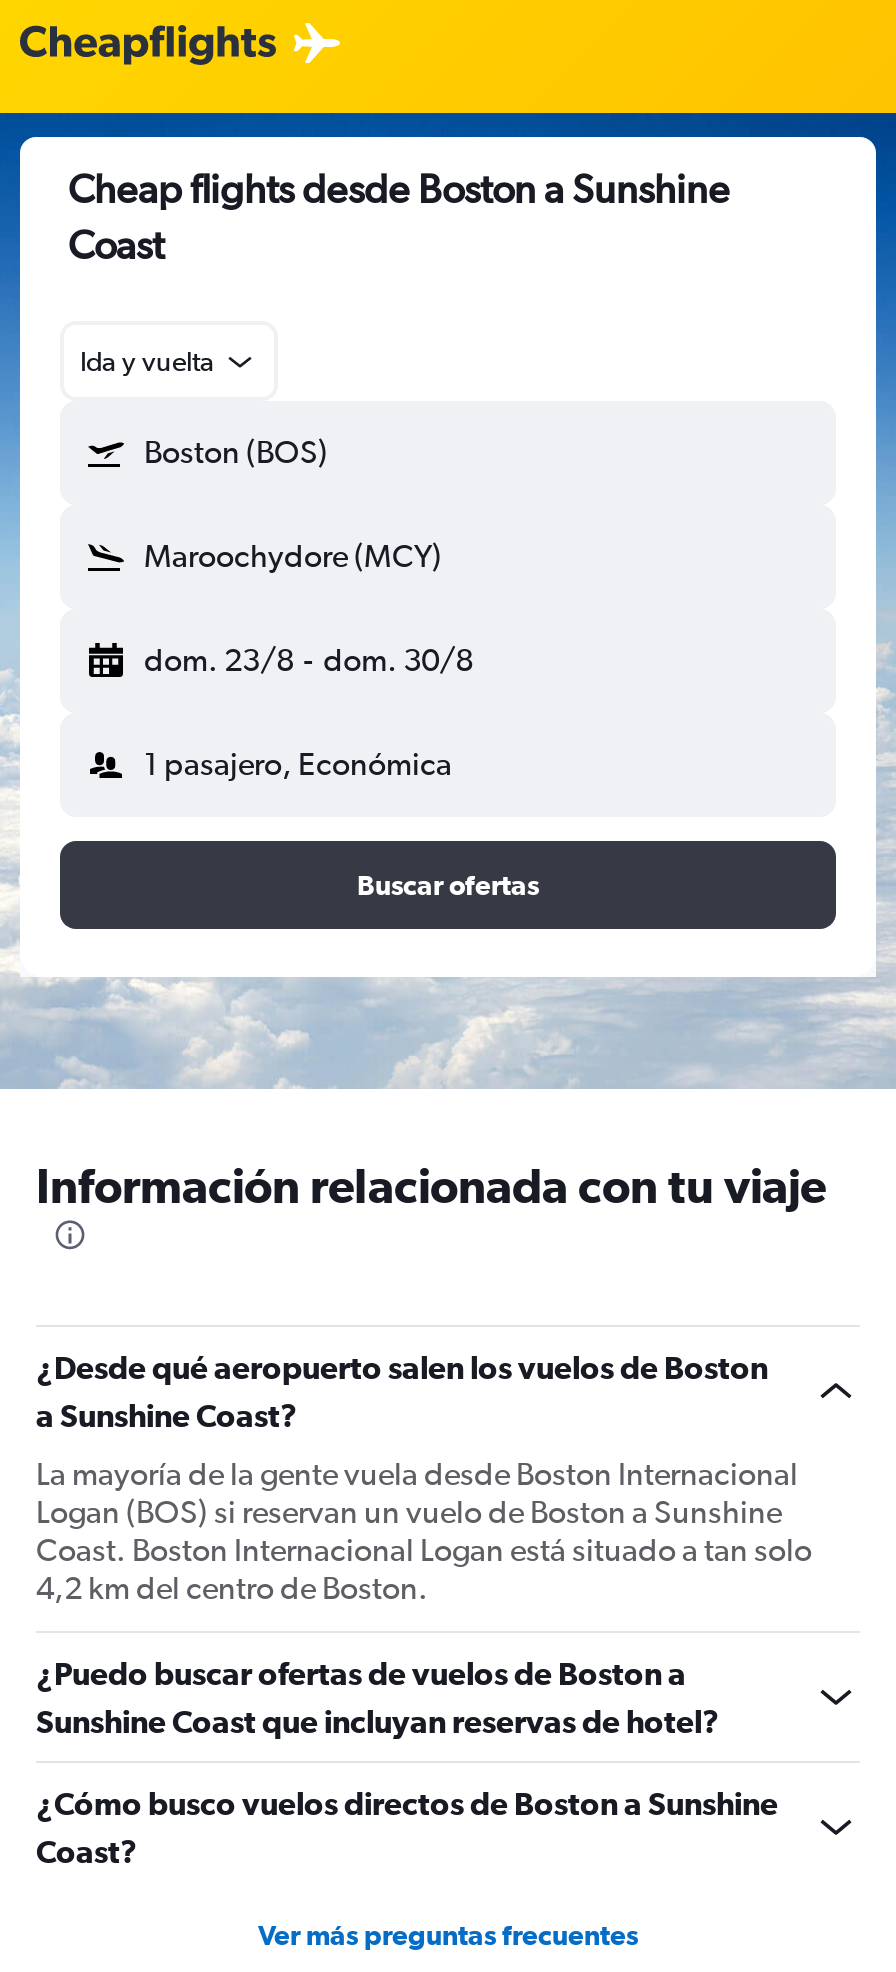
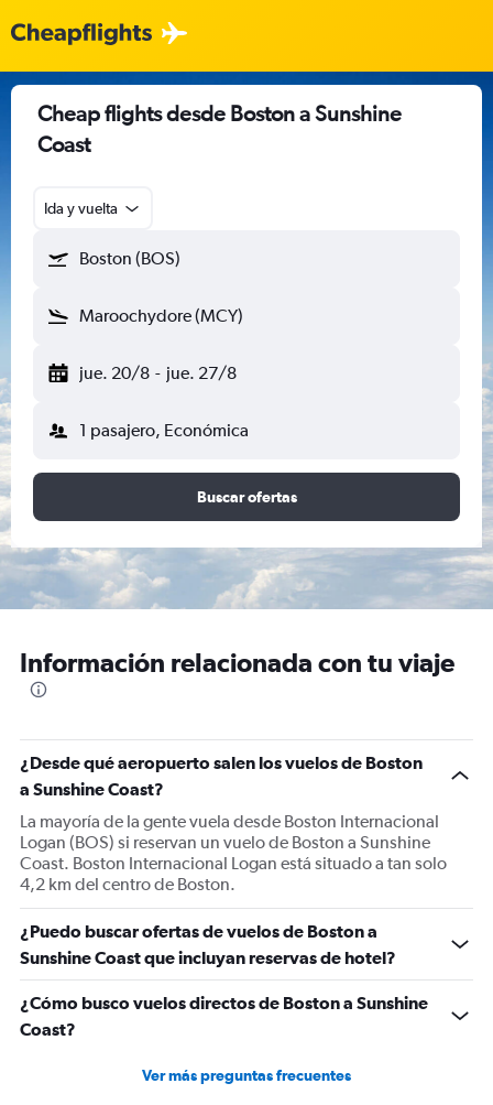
[144,641,473,679] dom. 23/8 - dom. 30/8 -> [79,362,236,383] jue. 20/8 - jue. 27/8

